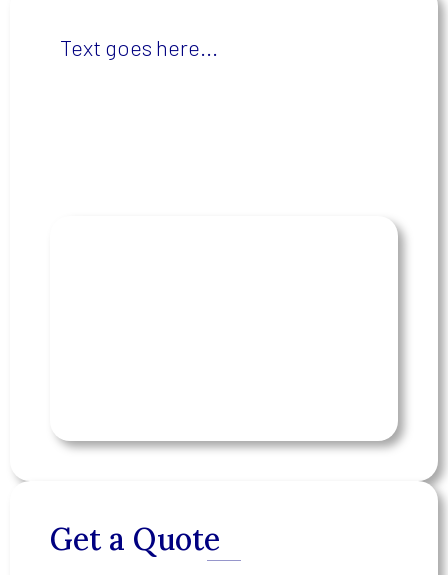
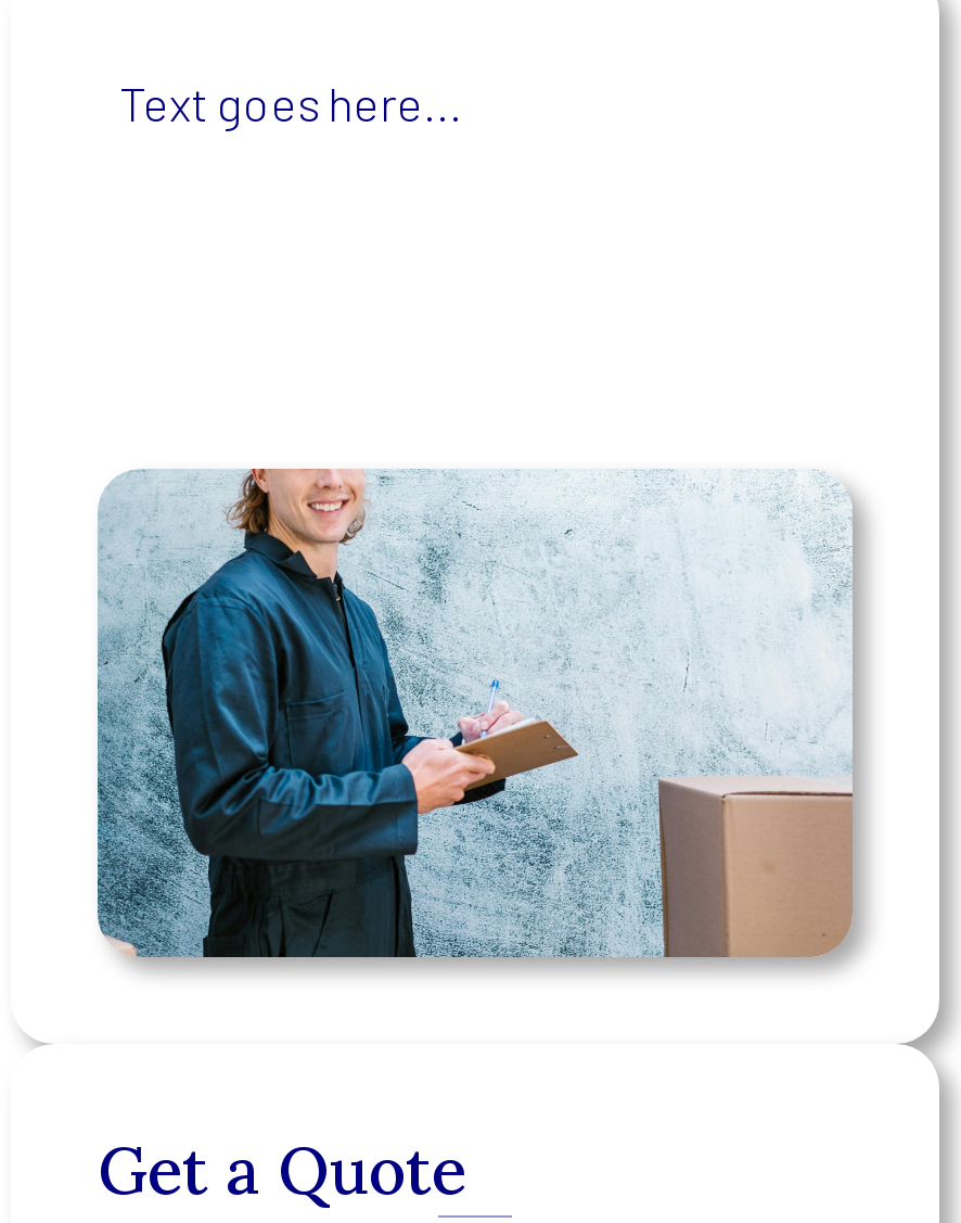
none -> [95,467,853,959] [image]

